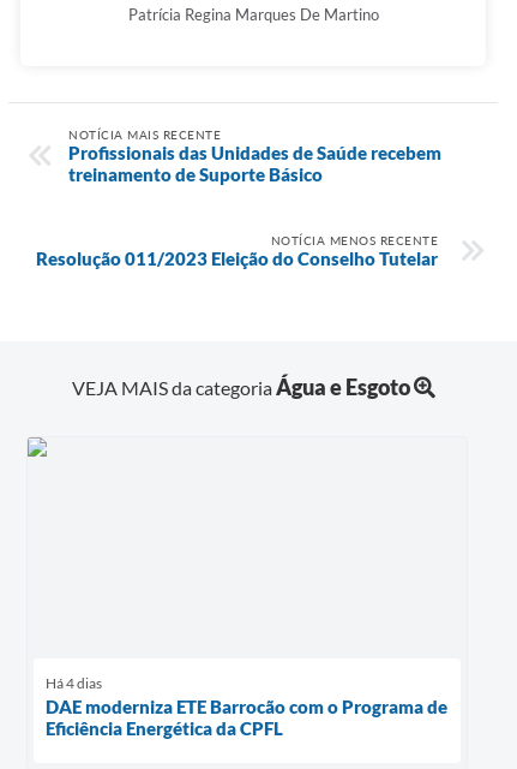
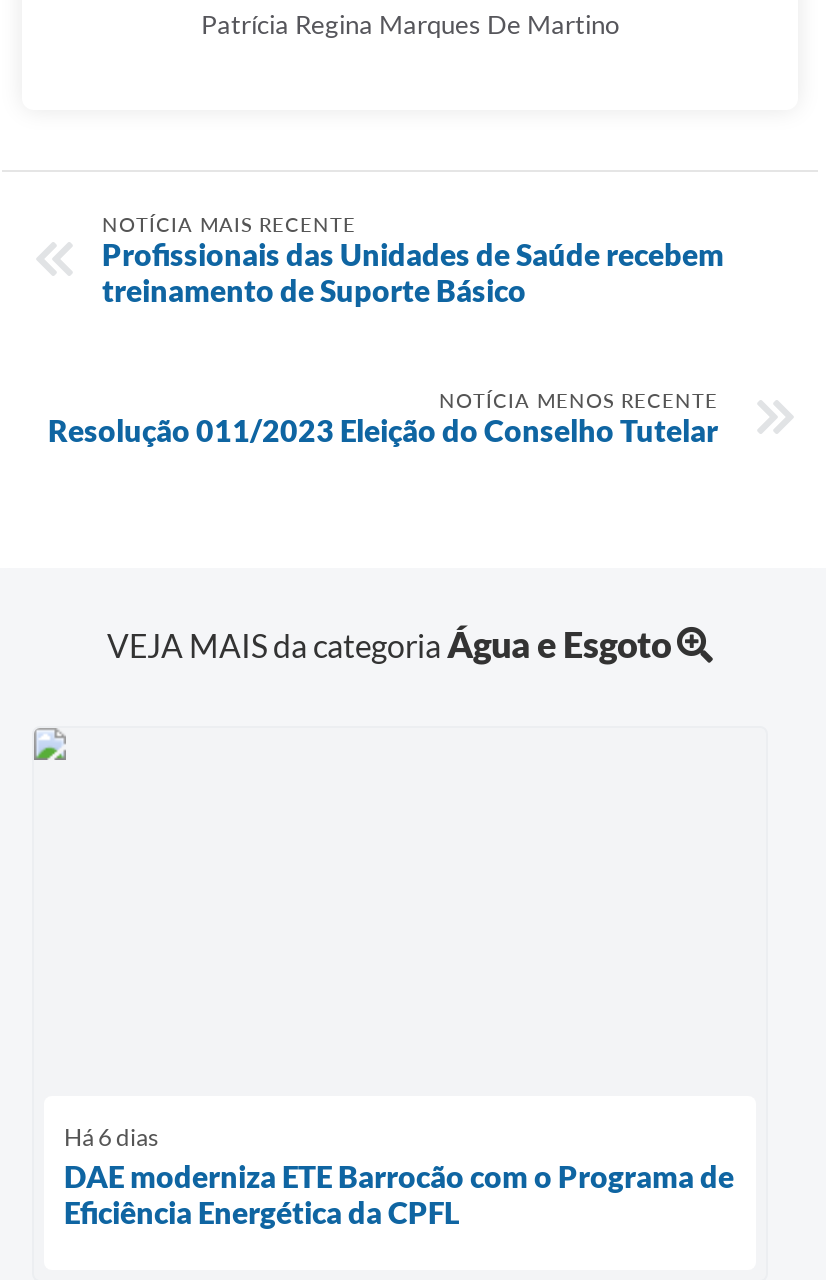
[46,675,102,693] Há 4 dias -> [64,1123,158,1153] Há 6 dias

